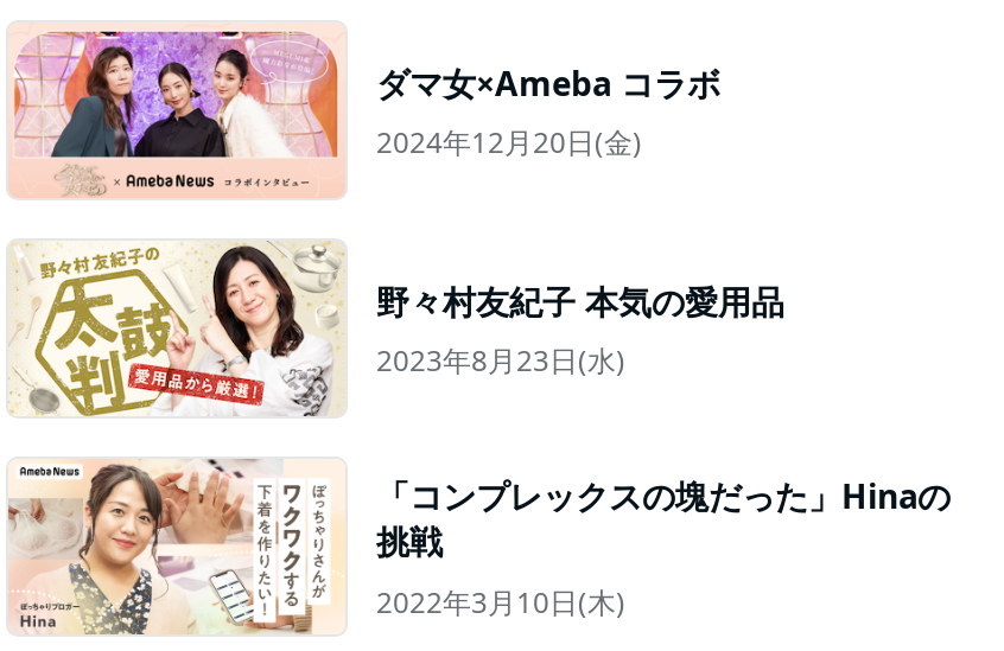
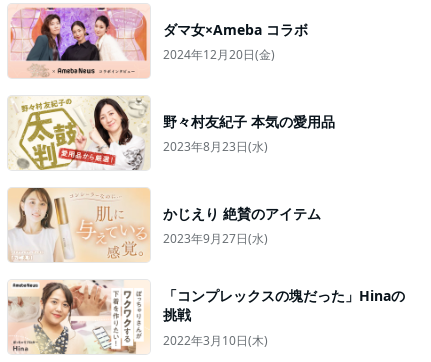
none -> [9,187,321,262] [image] | かじえり 絶賛のアイテム | 2023年9月27日(水)

